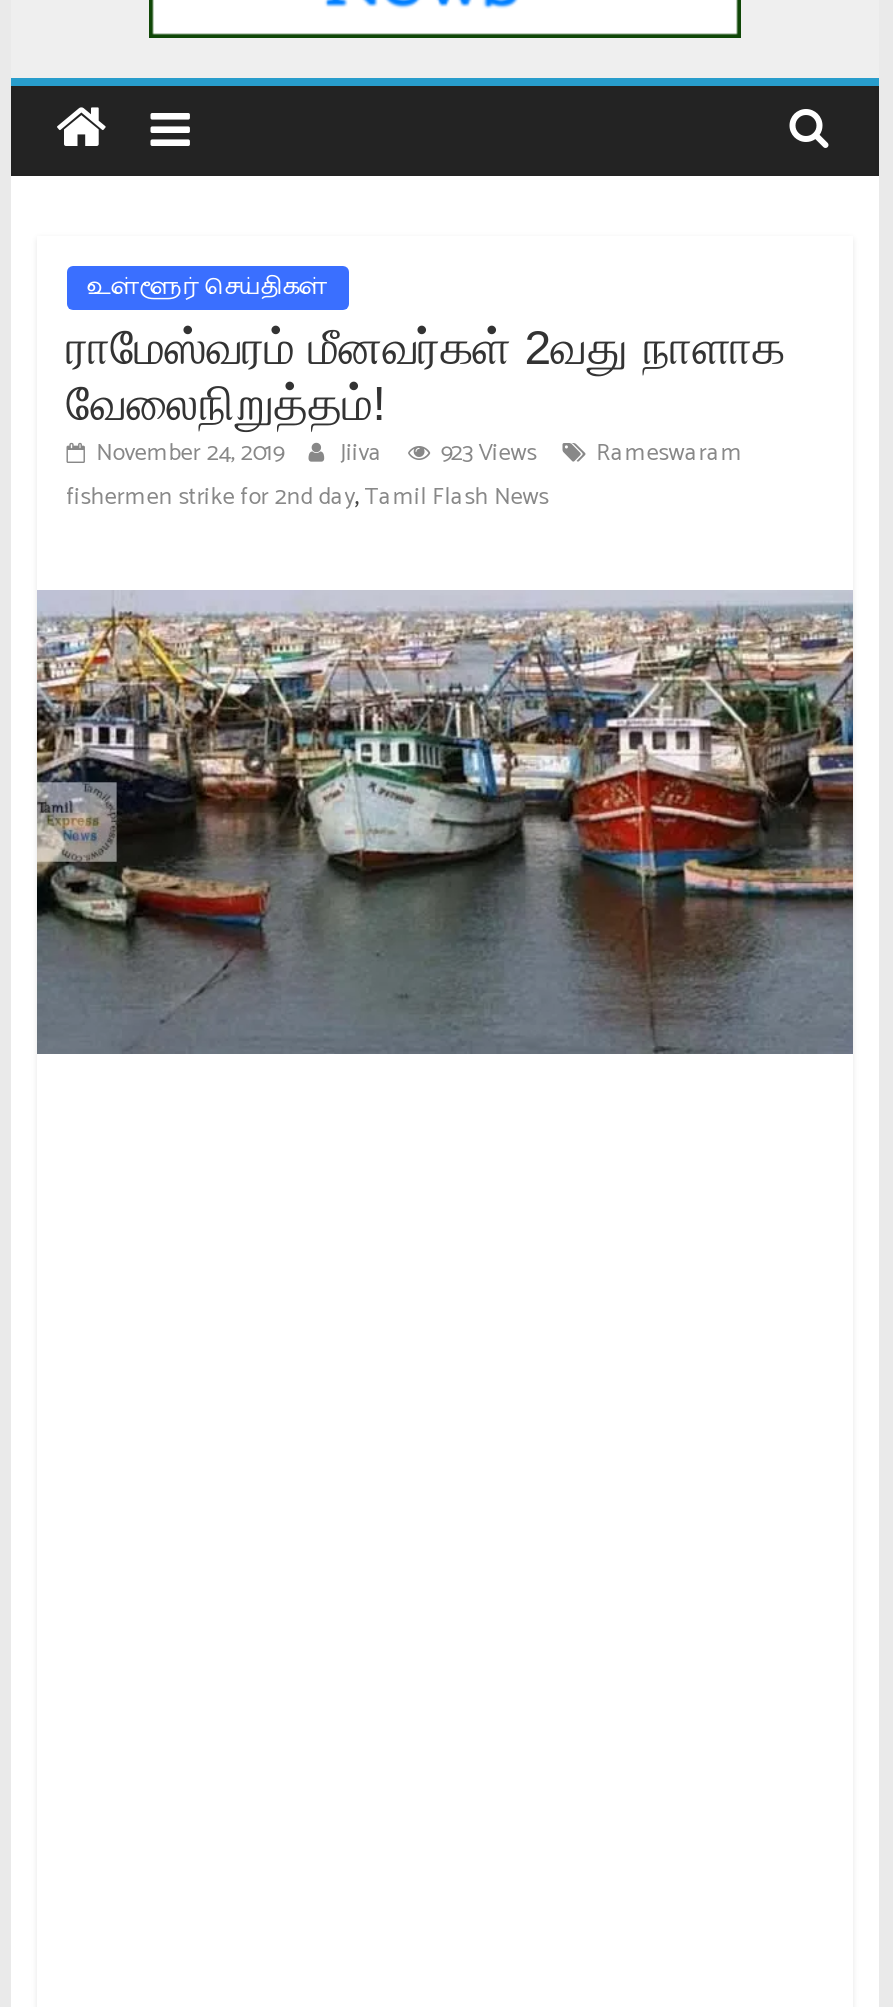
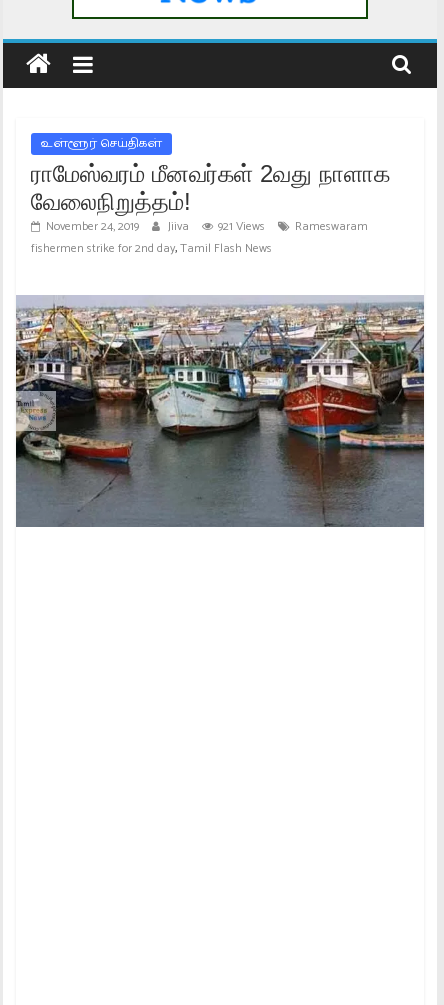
[441,434,537,472] 923 Views -> [218,217,265,236] 921 Views

